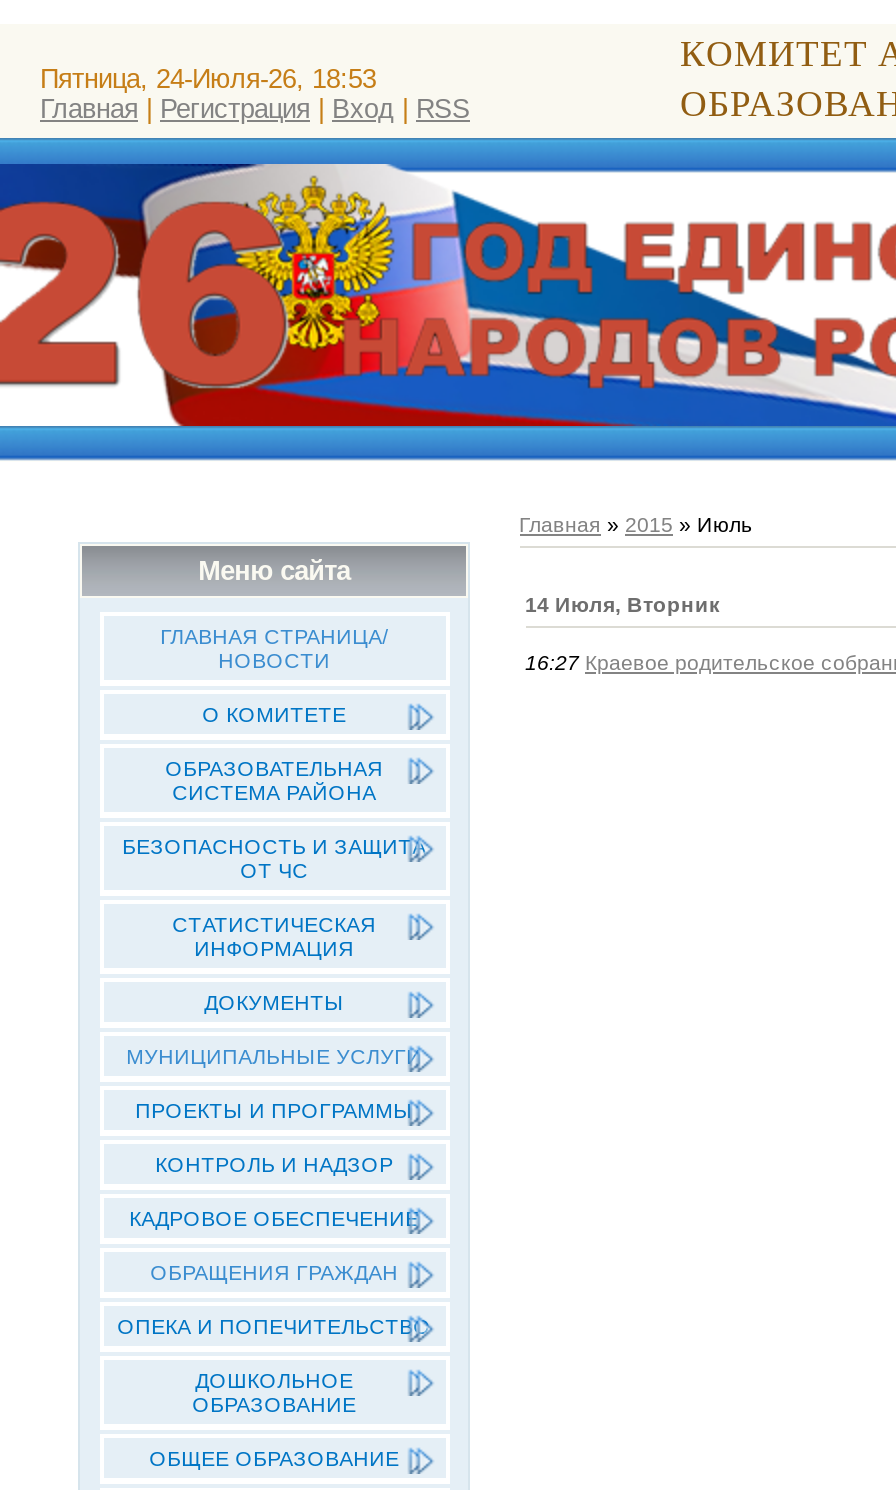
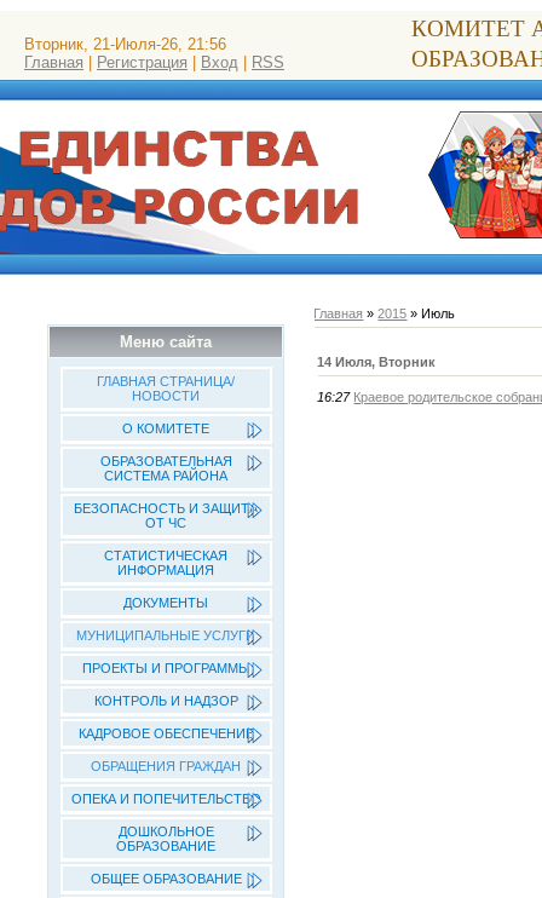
[40,64,376,94] Пятница, 24-Июля-26, 18:53 -> [24,35,226,53] Вторник, 21-Июля-26, 21:56
[6,162,890,428] [image] -> [4,96,538,255] [image]

